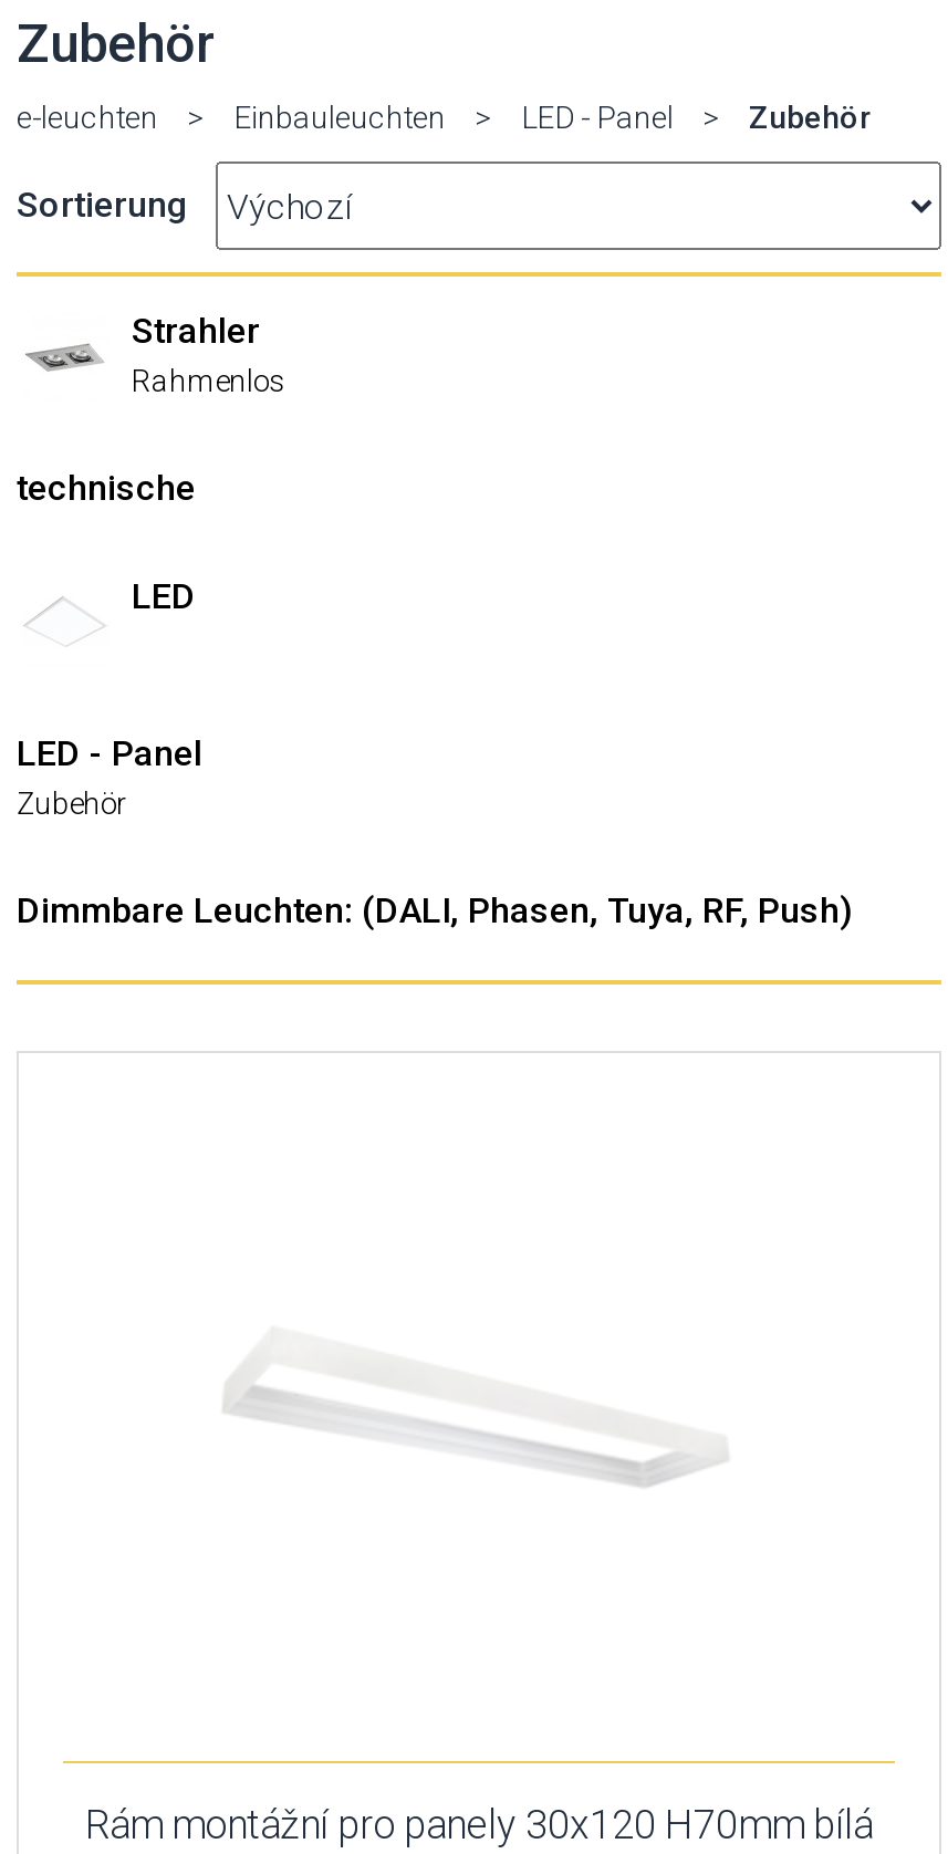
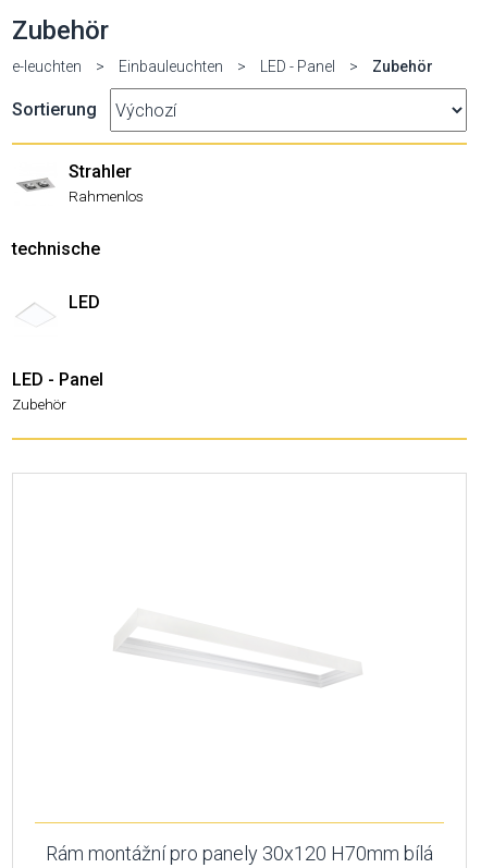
[17,889,853,931] Dimmbare Leuchten: (DALI, Phasen, Tuya, RF, Push) -> none

